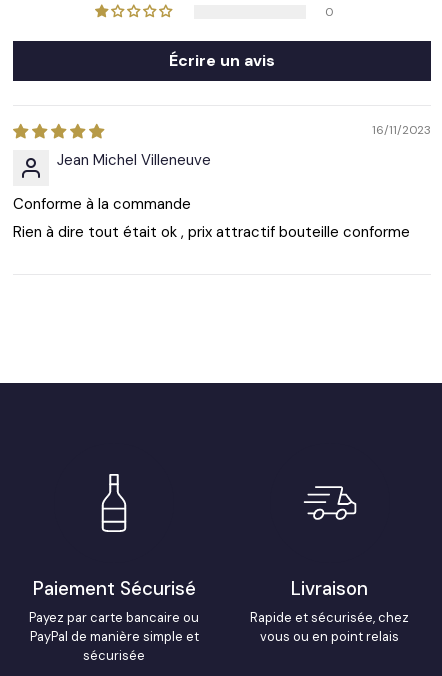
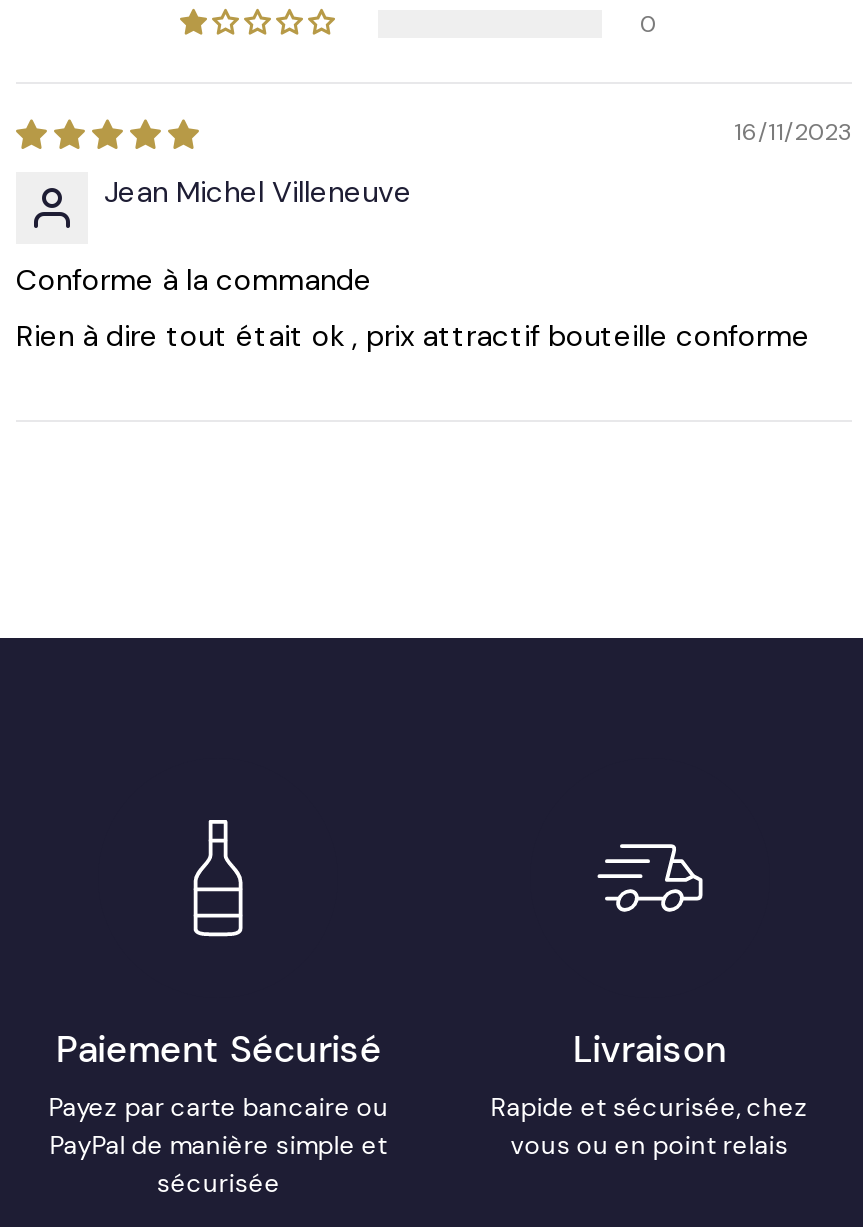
[169,50,275,71] Écrire un avis -> none

